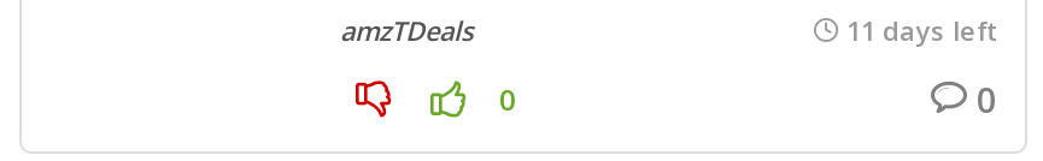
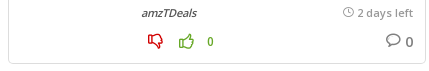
[846,12,996,48] 11 days left -> [357,5,413,20] 2 days left

